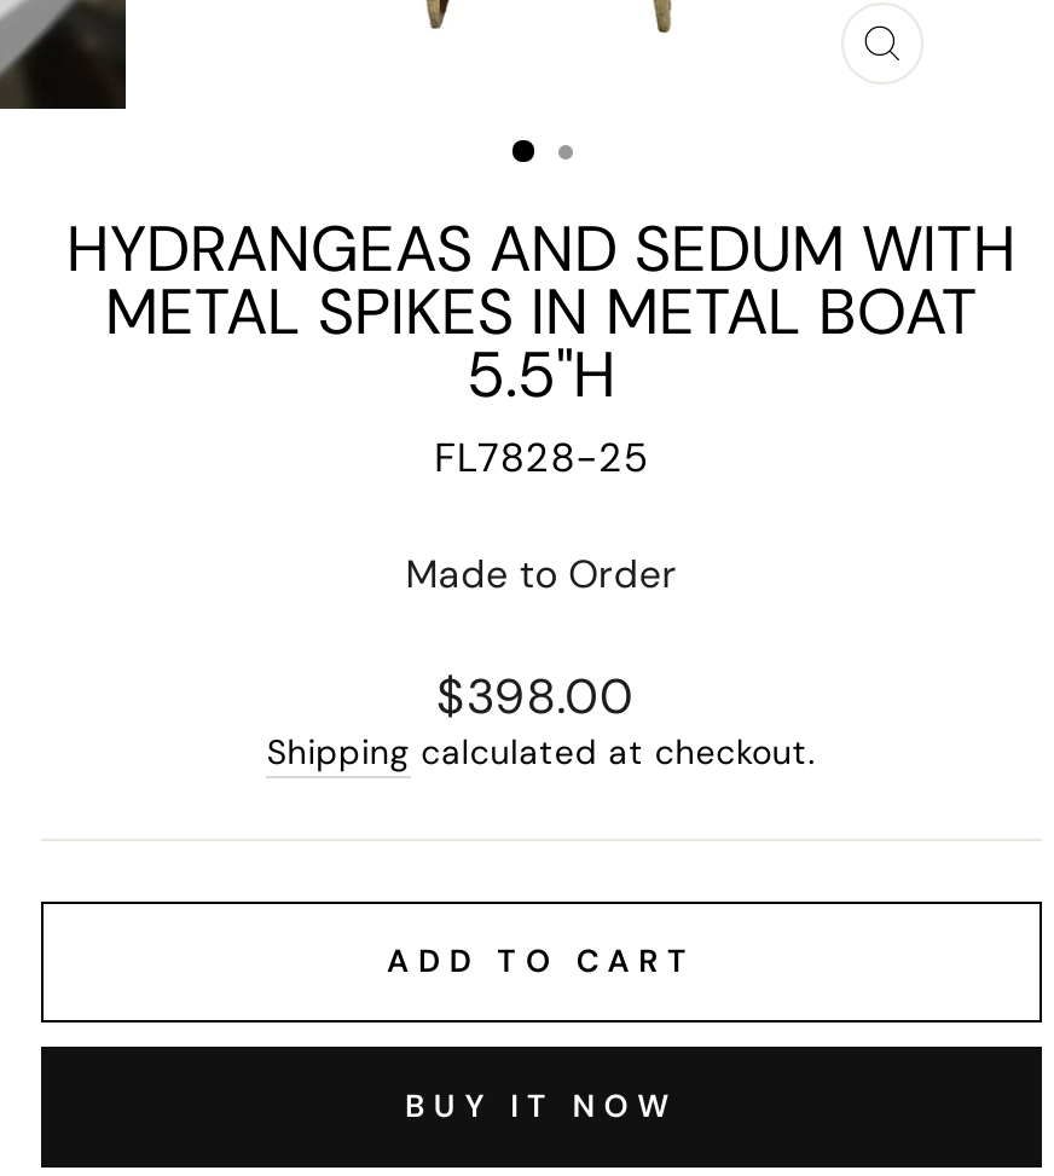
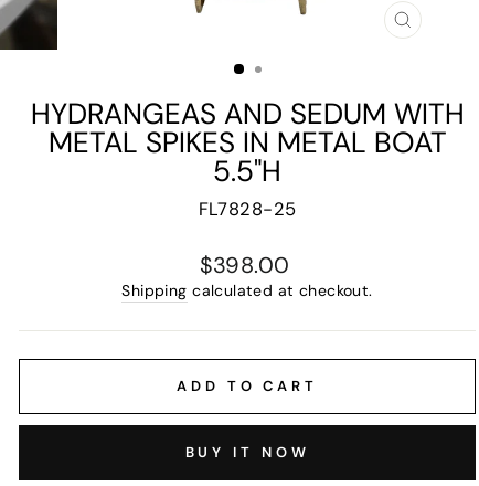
[406,549,677,599] Made to Order -> none

